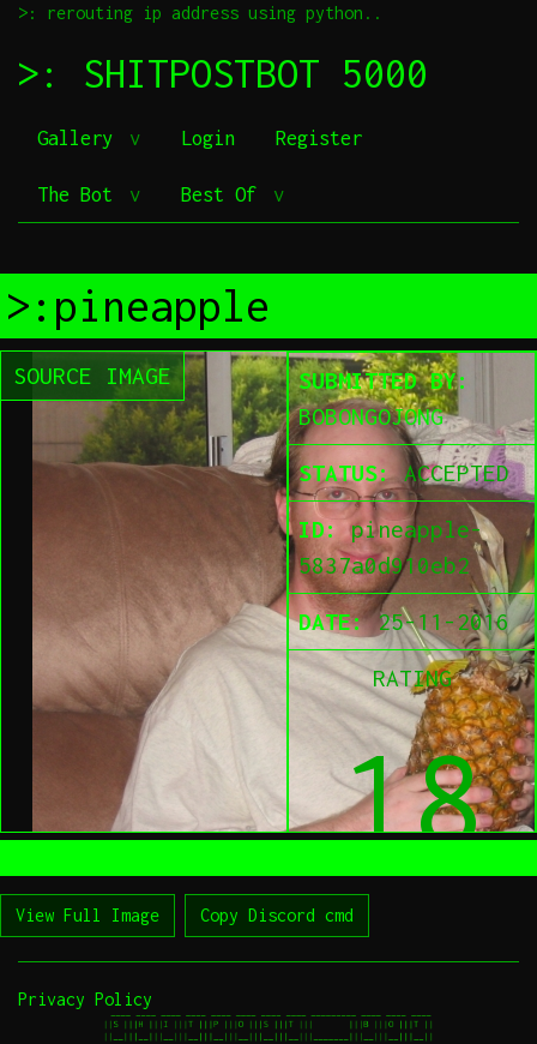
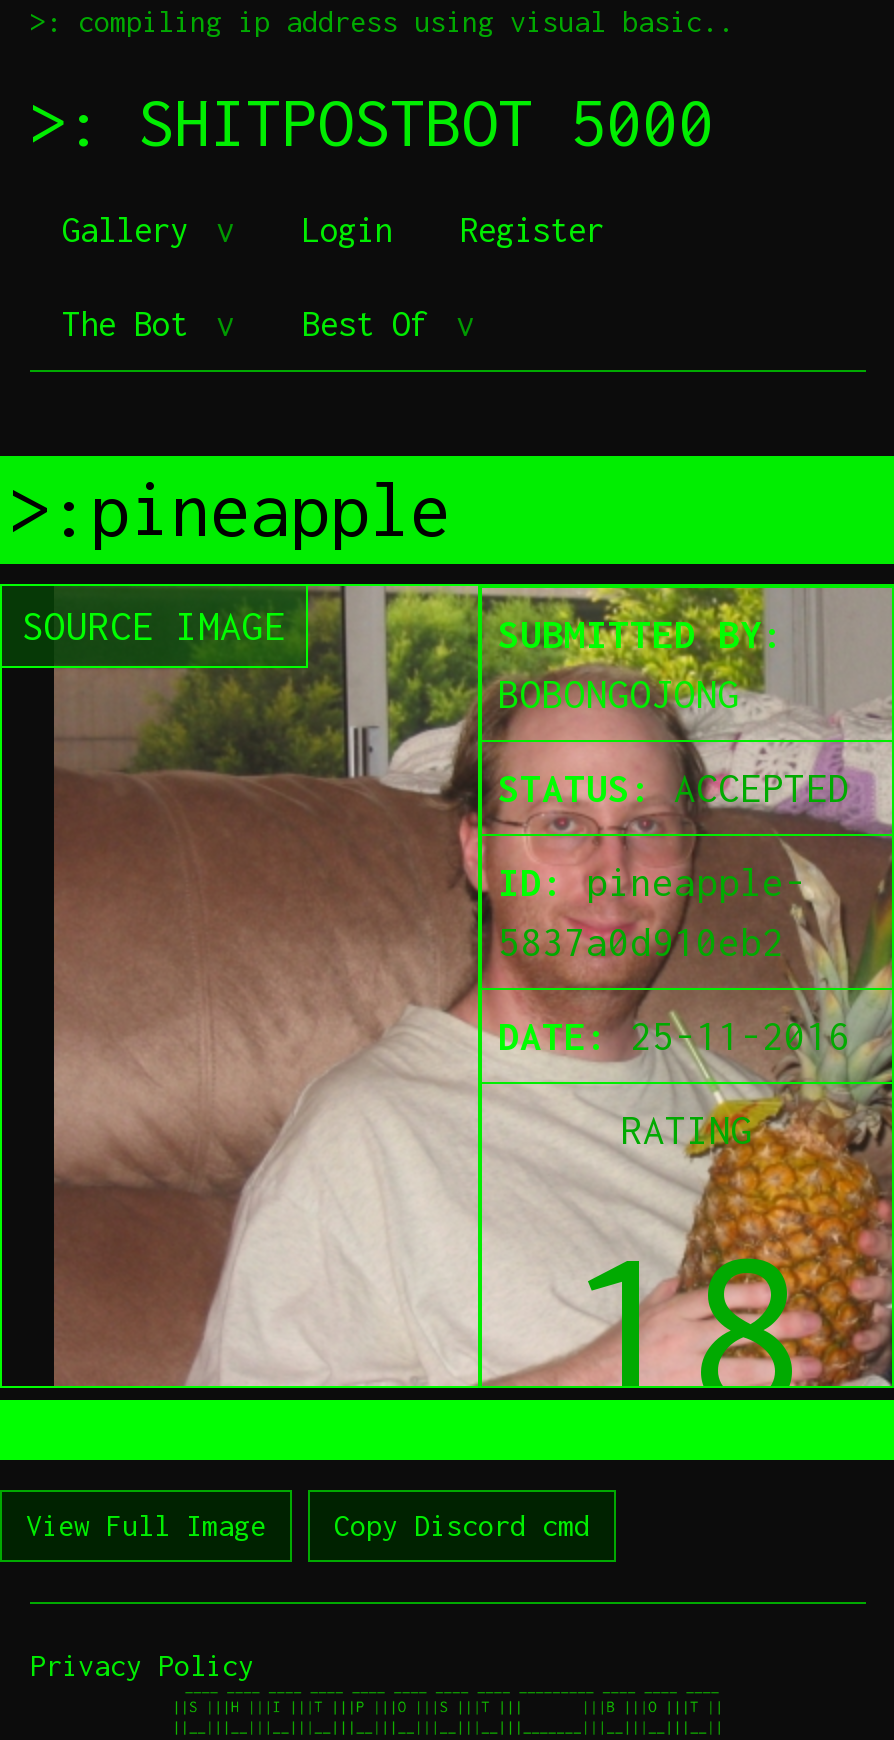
[18,2,382,23] >: rerouting ip address using python.. -> [30,4,734,38] >: compiling ip address using visual basic..

